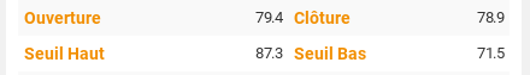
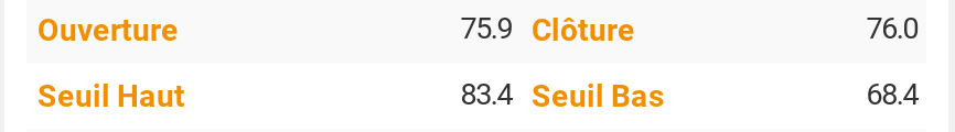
[255,8,351,27] 79.4 Clôture -> [461,12,635,47] 75.9 Clôture
[477,8,505,26] 78.9 -> [866,12,918,45] 76.0
[255,44,366,63] 87.3 Seuil Bas -> [461,78,664,113] 83.4 Seuil Bas
[477,44,505,62] 71.5 -> [866,78,918,111] 68.4

